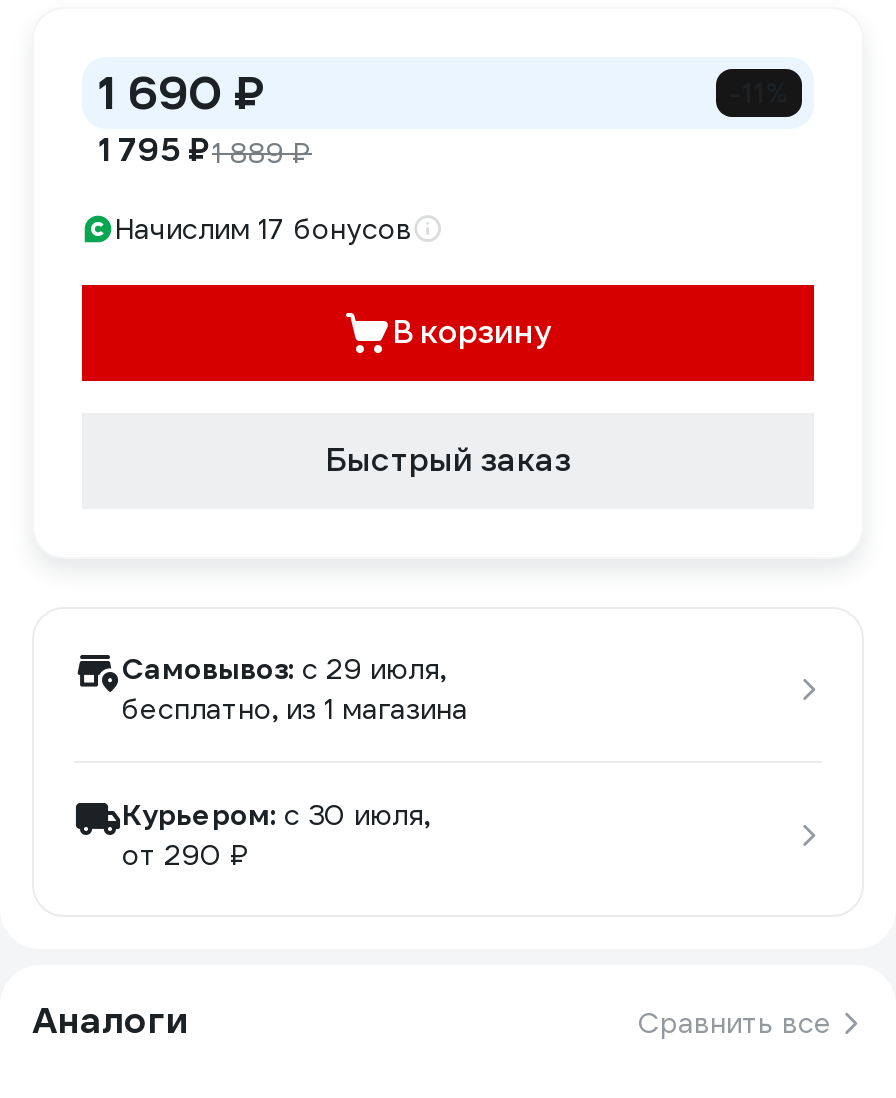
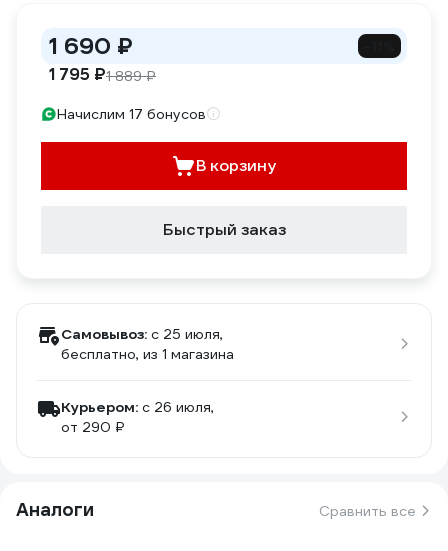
[122,651,446,687] Самовывоз: c 29 июля, -> [61,325,223,343] Самовывоз: c 25 июля,
[122,797,430,833] Курьером: c 30 июля, -> [61,398,214,416] Курьером: c 26 июля,

